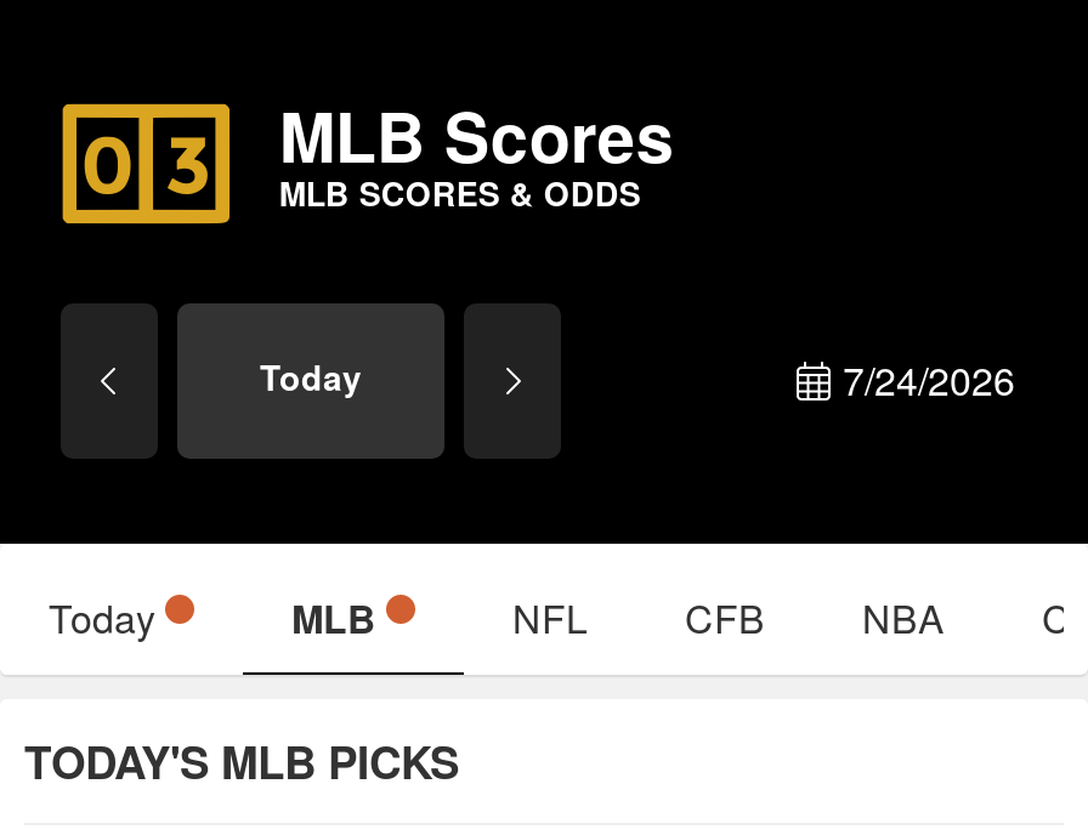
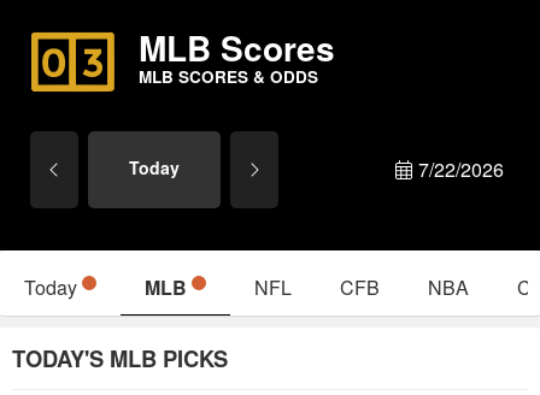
[843,352,1015,408] 7/24/2026 -> [418,155,504,183] 7/22/2026

